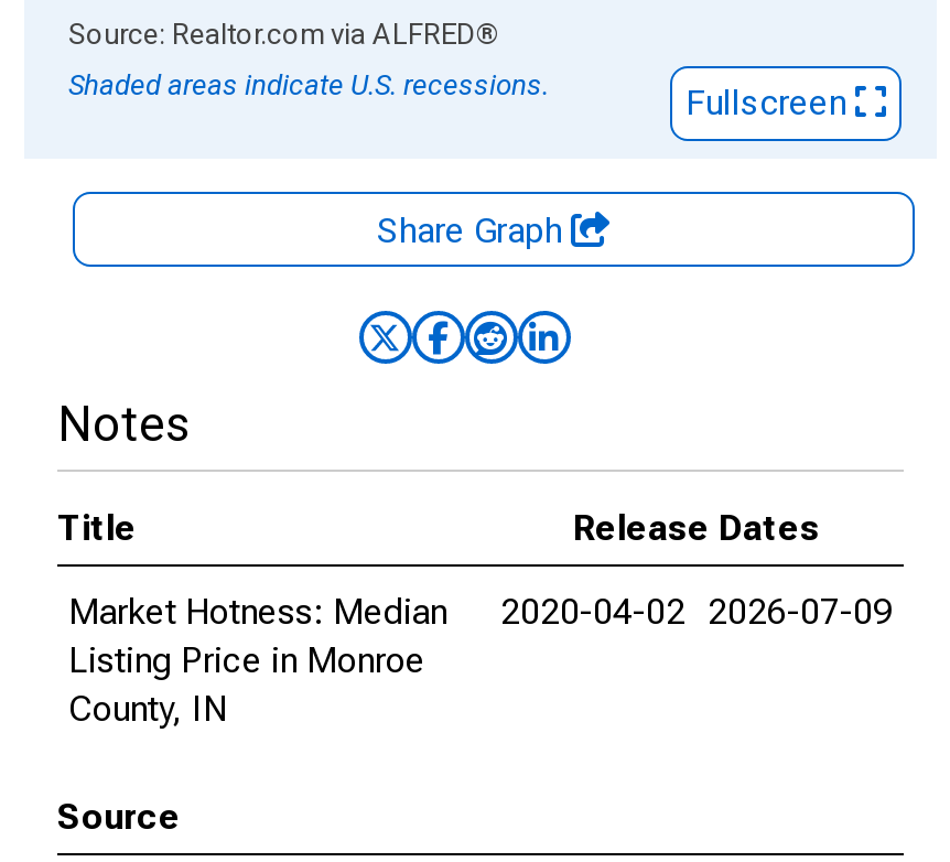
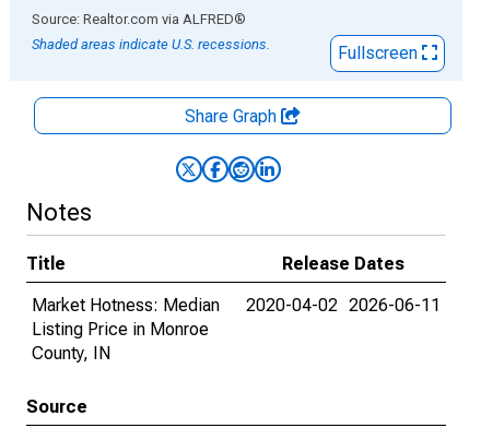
[68,591,893,633] Market Hotness: Median 2020-04-02 2026-07-09 -> [32,295,441,316] Market Hotness: Median 2020-04-02 2026-06-11

